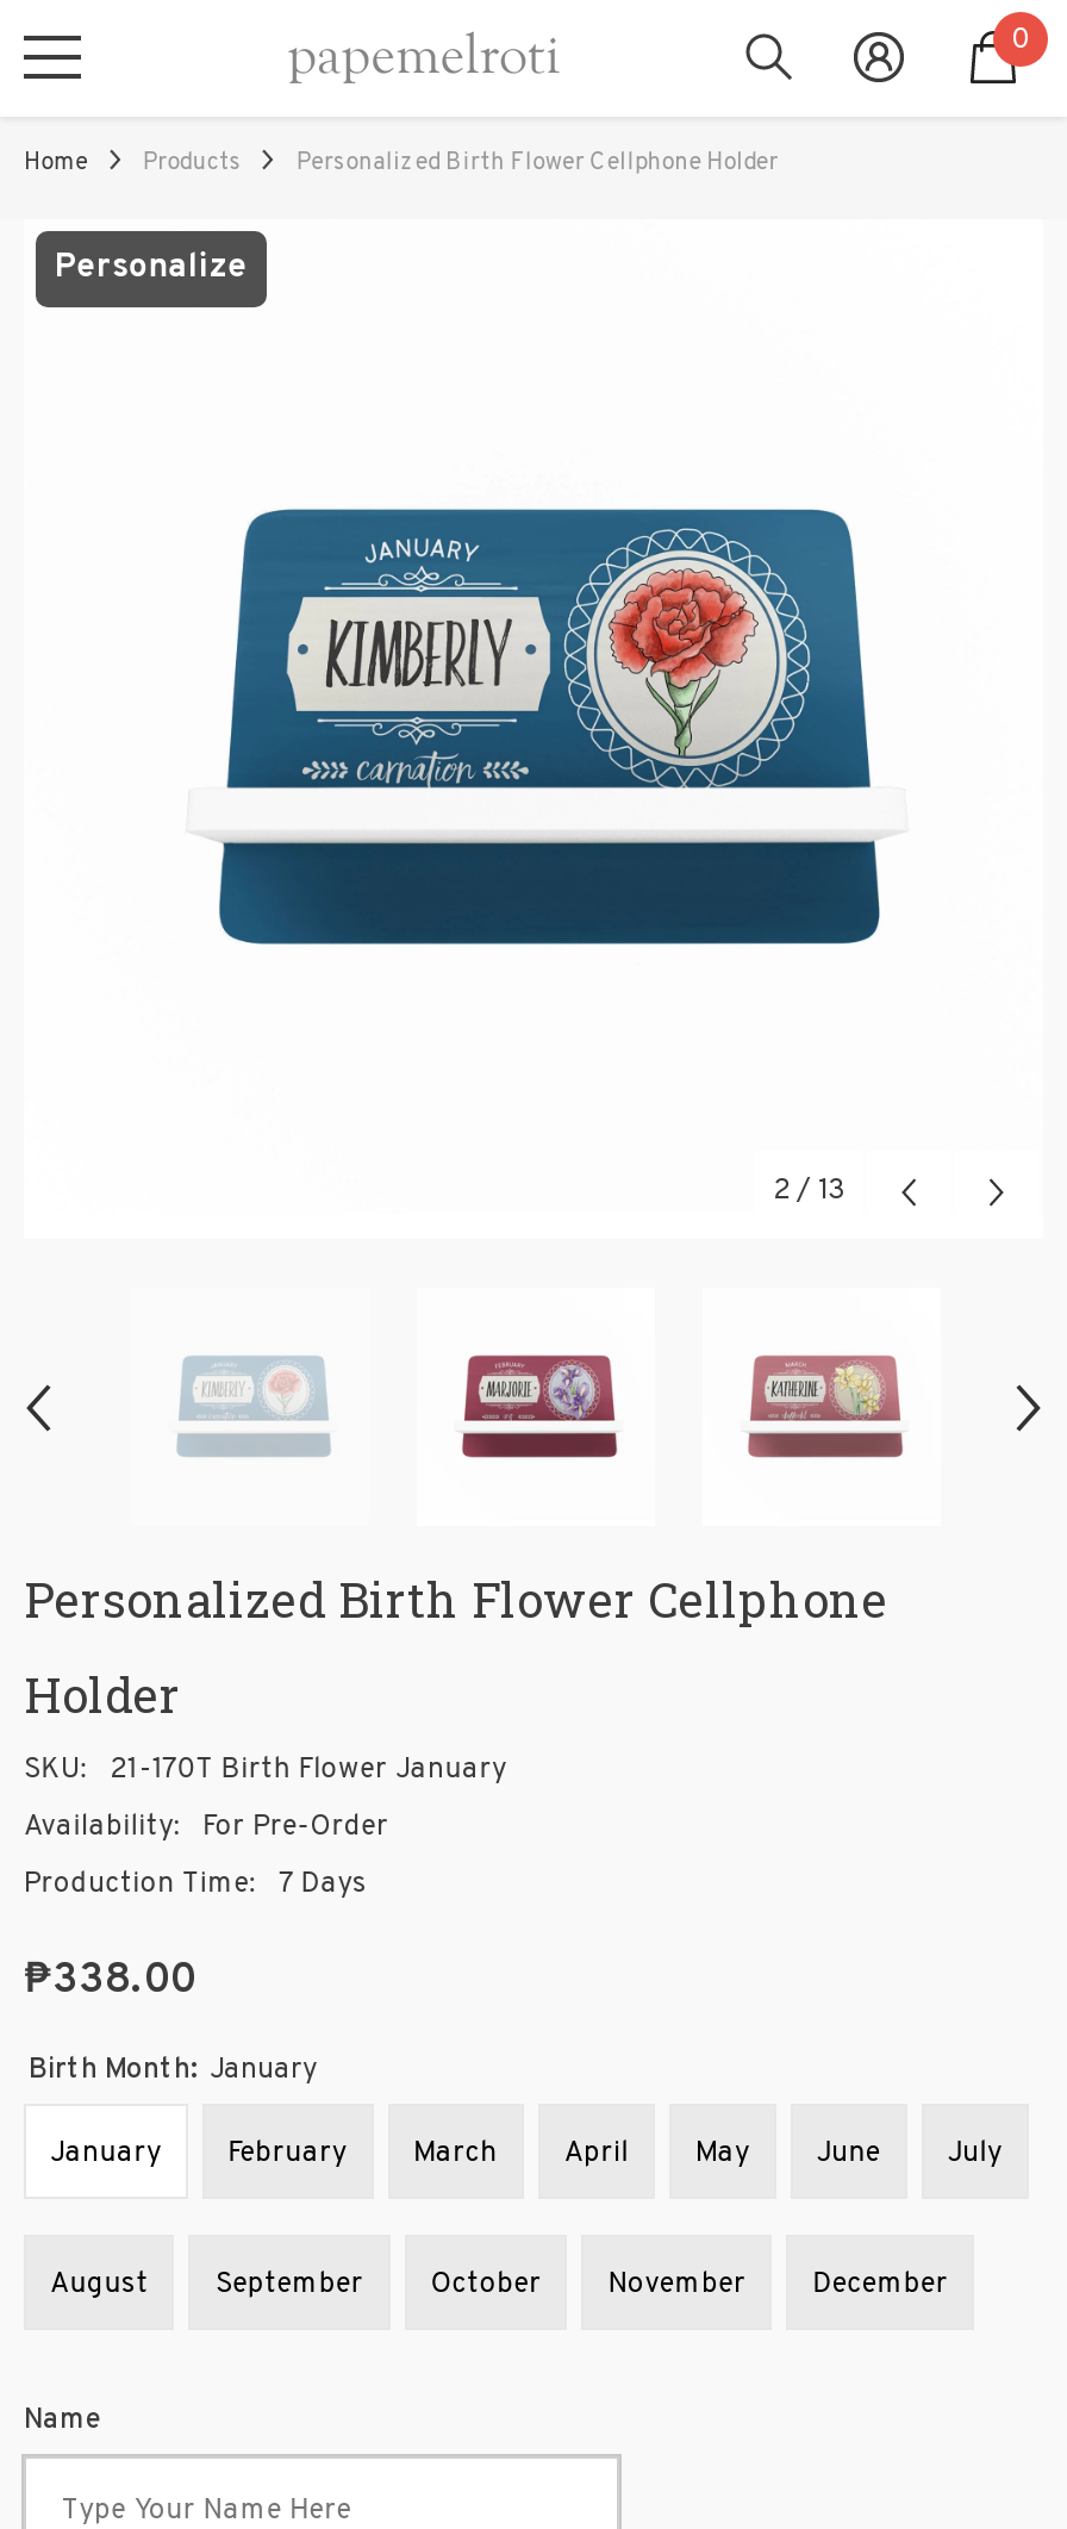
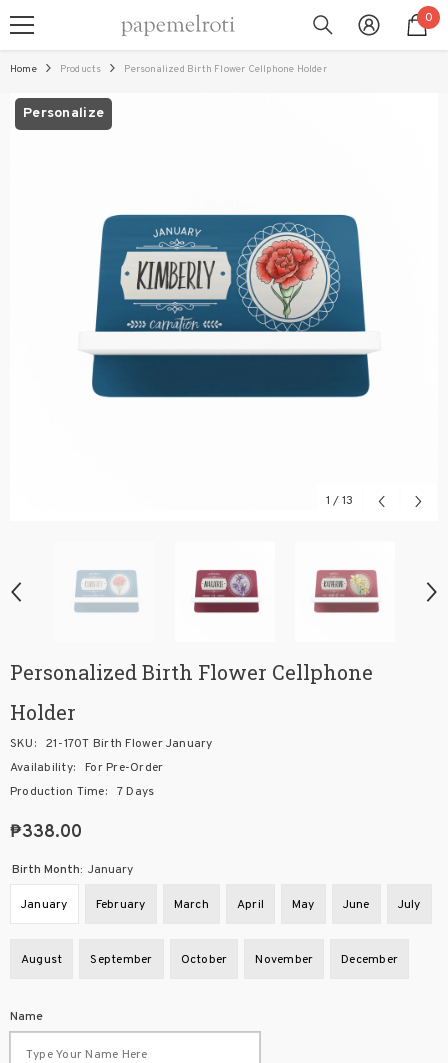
[773,1172,844,1210] 2 / 13 -> [326,493,353,509] 1 / 13

